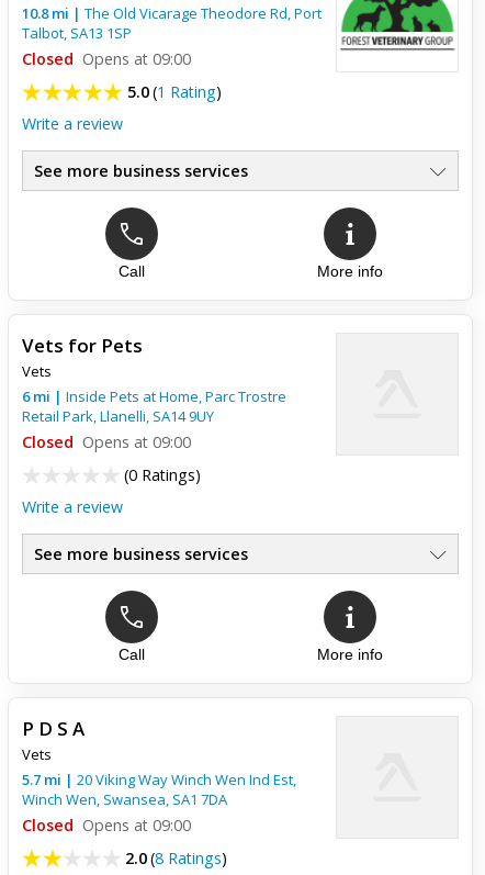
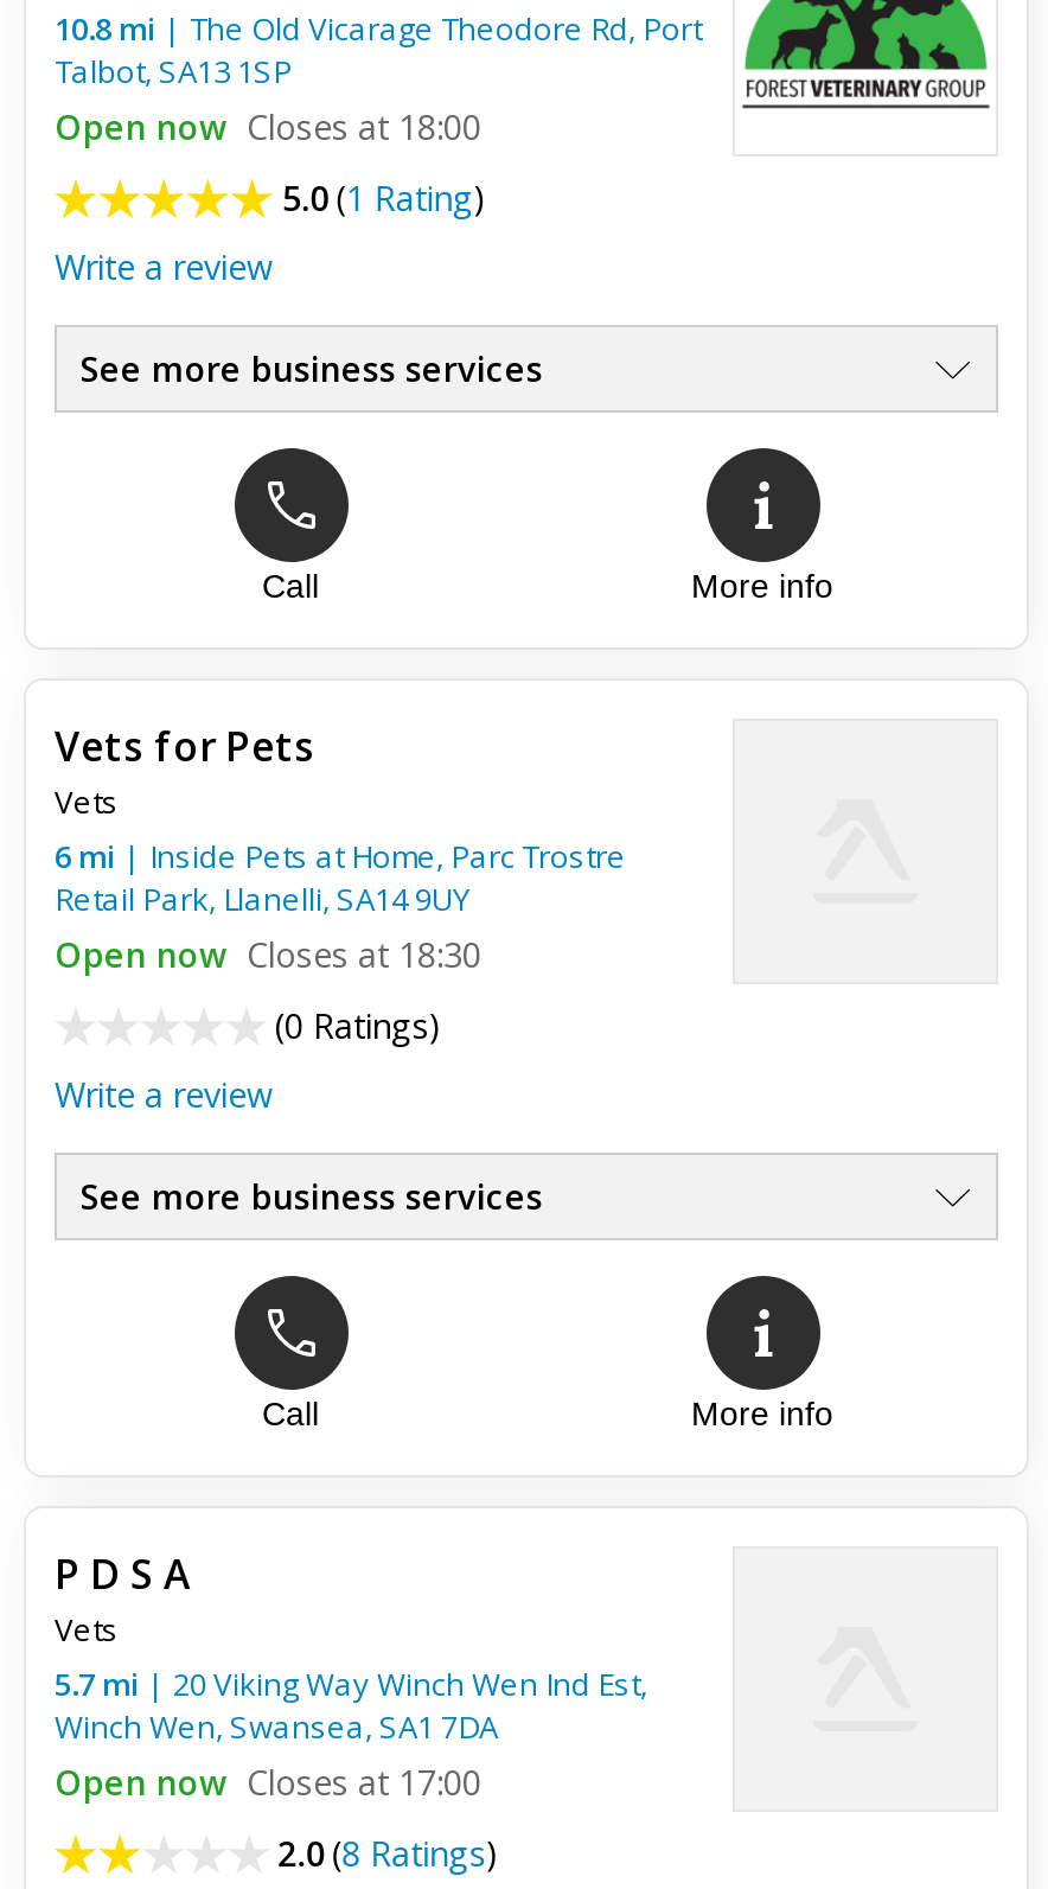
[22,48,191,69] Closed Opens at 09:00 -> [55,105,481,150] Open now Closes at 18:00
[22,432,191,452] Closed Opens at 09:00 -> [55,932,481,977] Open now Closes at 18:30
[22,815,191,836] Closed Opens at 09:00 -> [55,1760,481,1805] Open now Closes at 17:00

